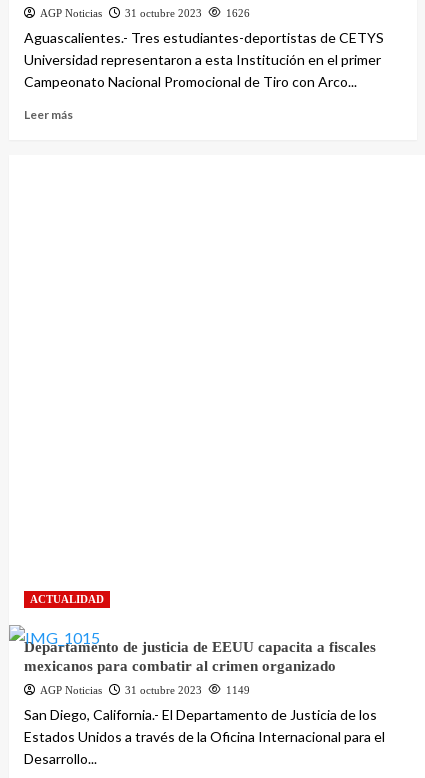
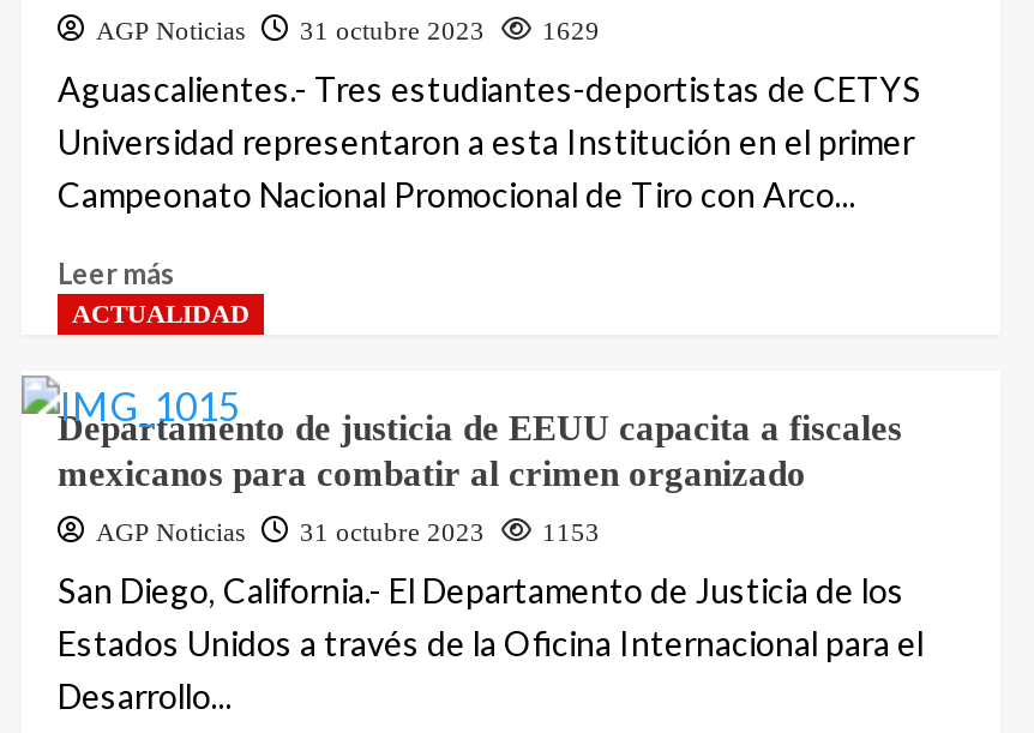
[40,7,250,19] AGP Noticias 31 octubre 2023 1626 -> [96,16,600,44] AGP Noticias 31 octubre 2023 1629
[40,684,250,696] AGP Noticias 31 octubre 2023 1149 -> [96,517,600,546] AGP Noticias 31 octubre 2023 1153

